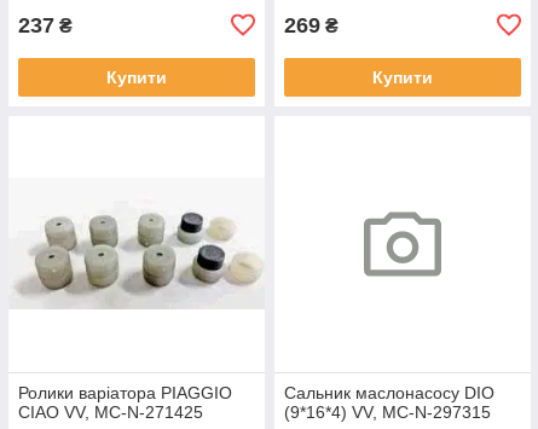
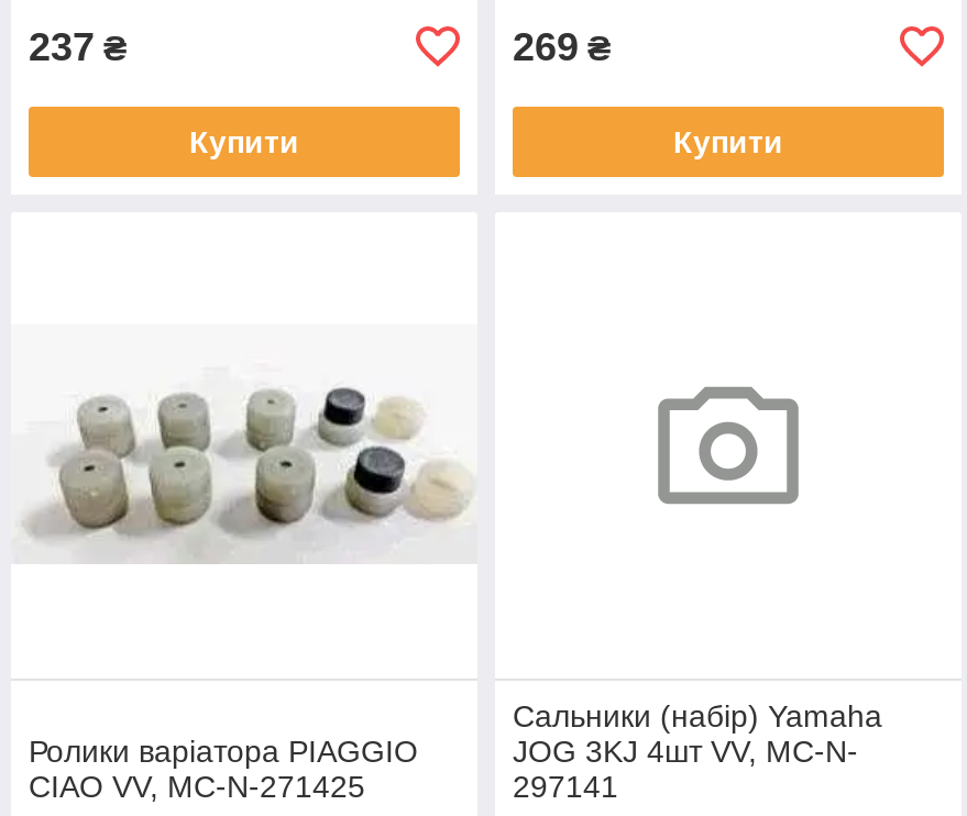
[284,383,494,422] Сальник маслонасосу DIO | (9*16*4) VV, MC-N-297315 -> [513,698,882,803] Сальники (набір) Yamaha | JOG 3KJ 4шт VV, MC-N- | 297141

